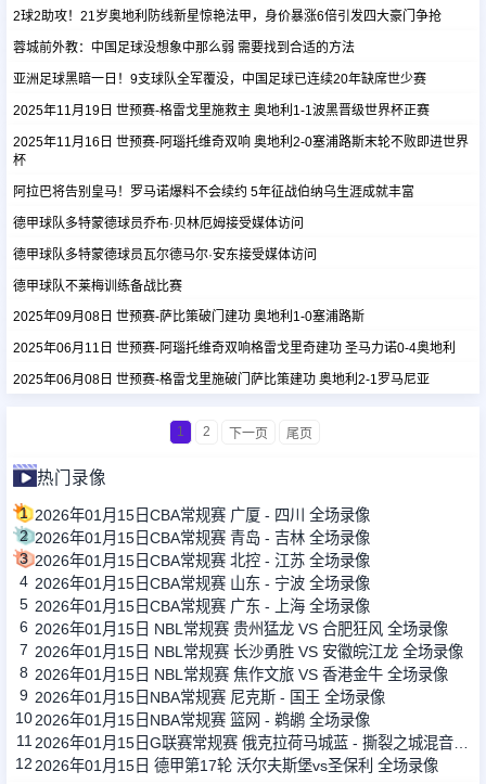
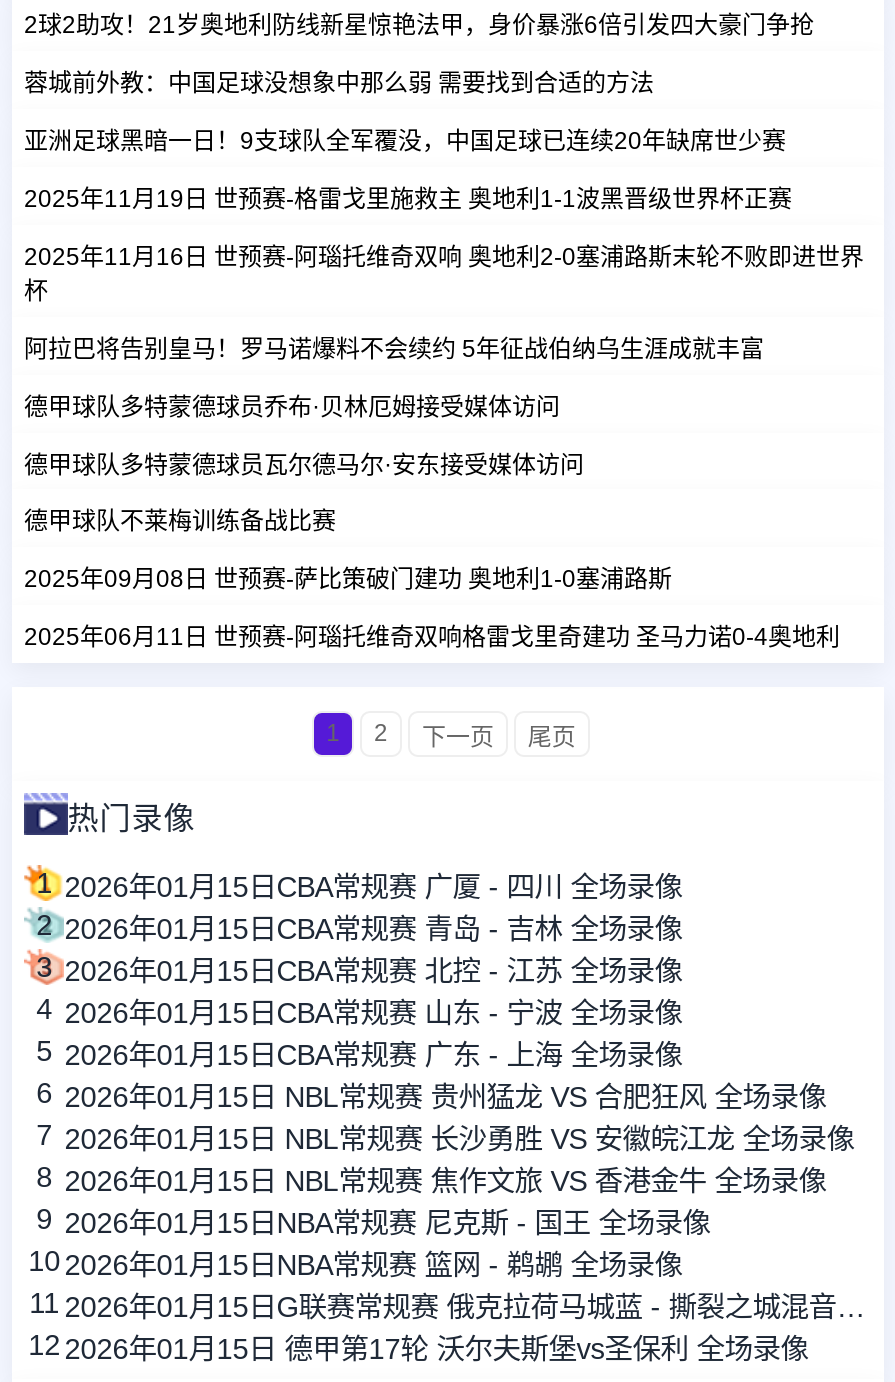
[13,372,429,387] 2025年06月08日 世预赛-格雷戈里施破门萨比策建功 奥地利2-1罗马尼亚 -> none

